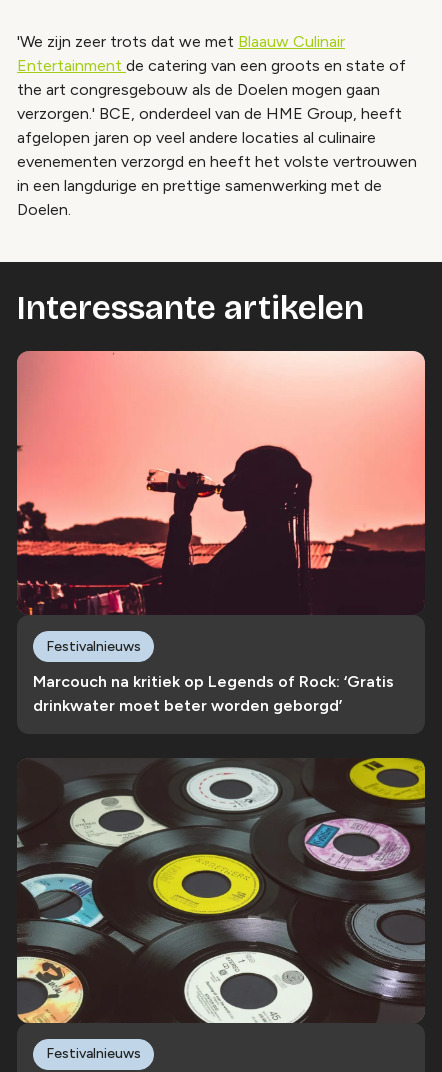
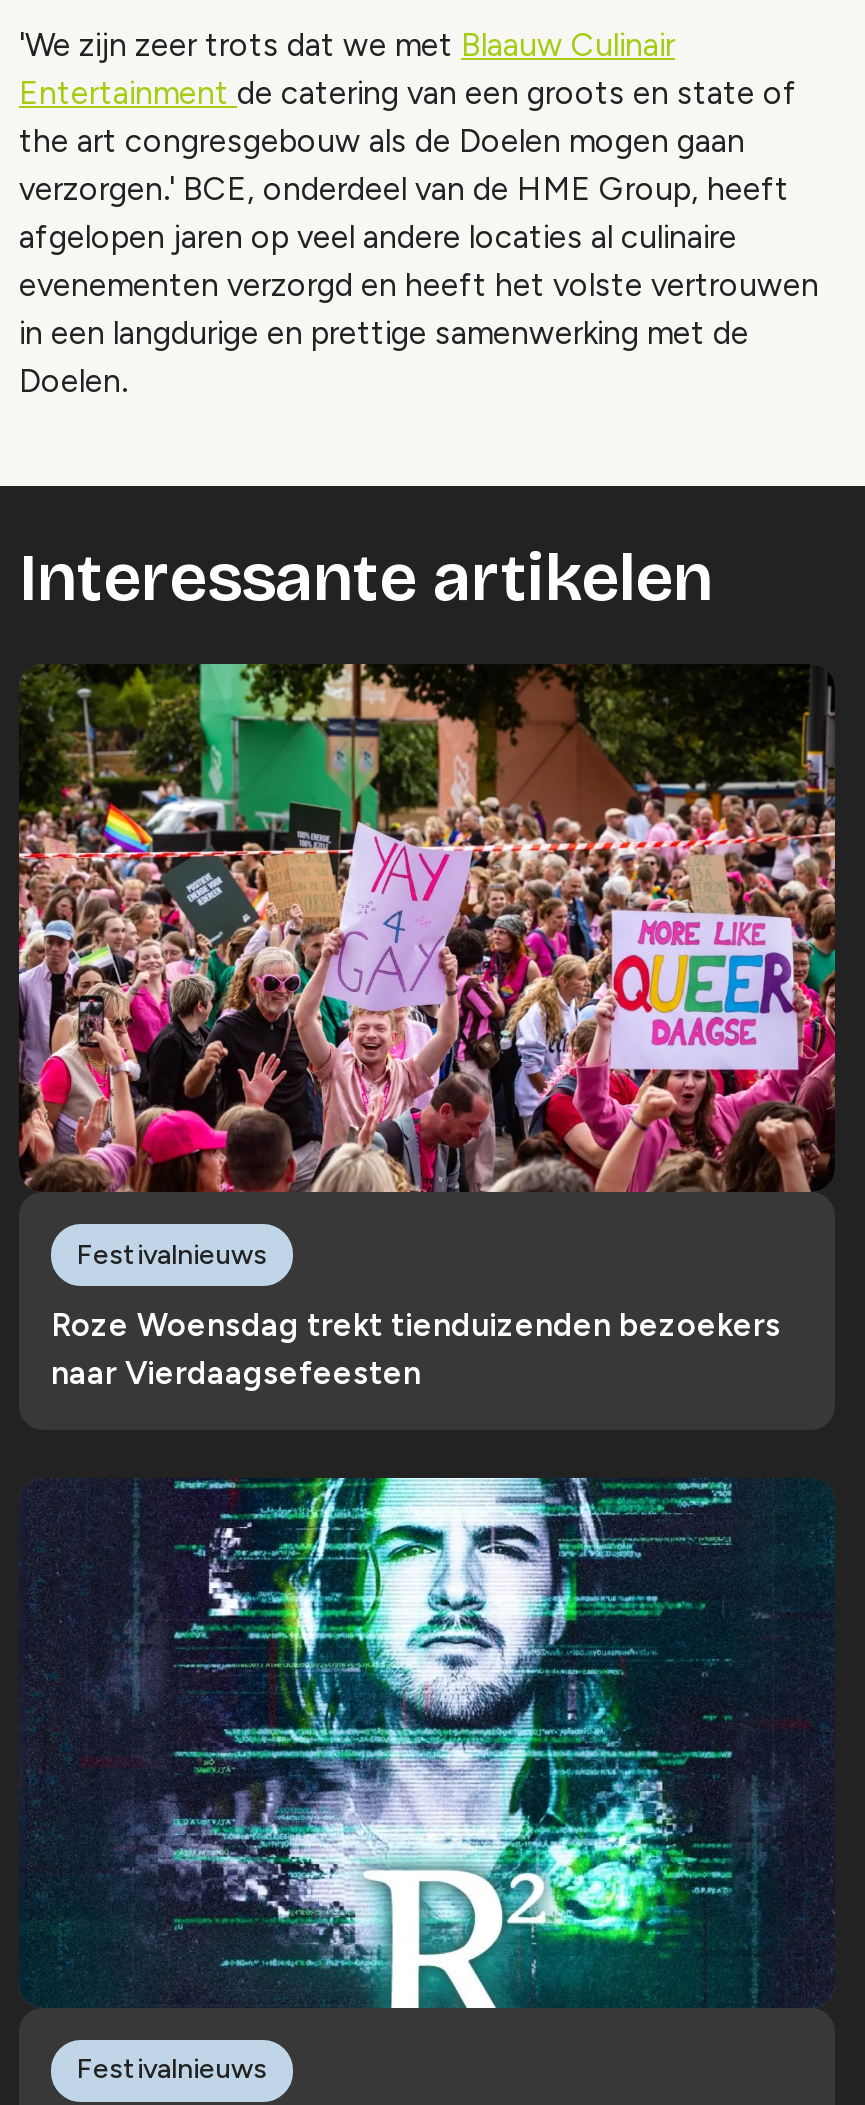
[16,350,426,616] [image] -> [17,662,837,1194] [image]
[33,672,394,715] Marcouch na kritiek op Legends of Rock: ‘Gratis | drinkwater moet beter worden geborgd’ -> [51,1307,781,1393] Roze Woensdag trekt tienduizenden bezoekers | naar Vierdaagsefeesten
[16,757,426,1024] [image] -> [19,1476,835,2010] [image]

